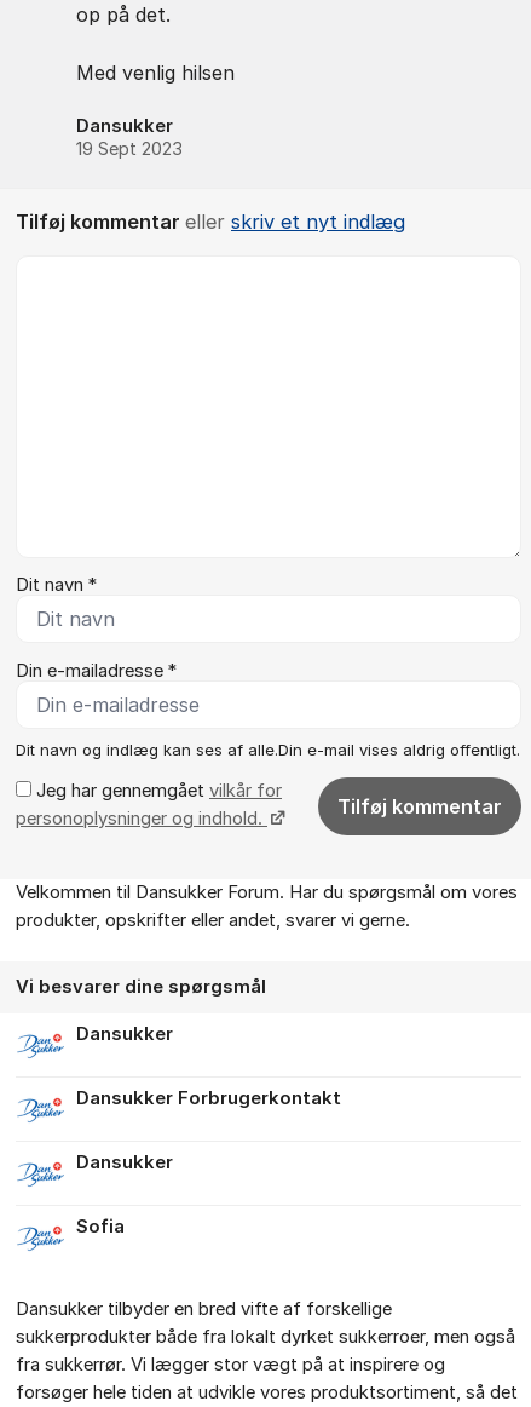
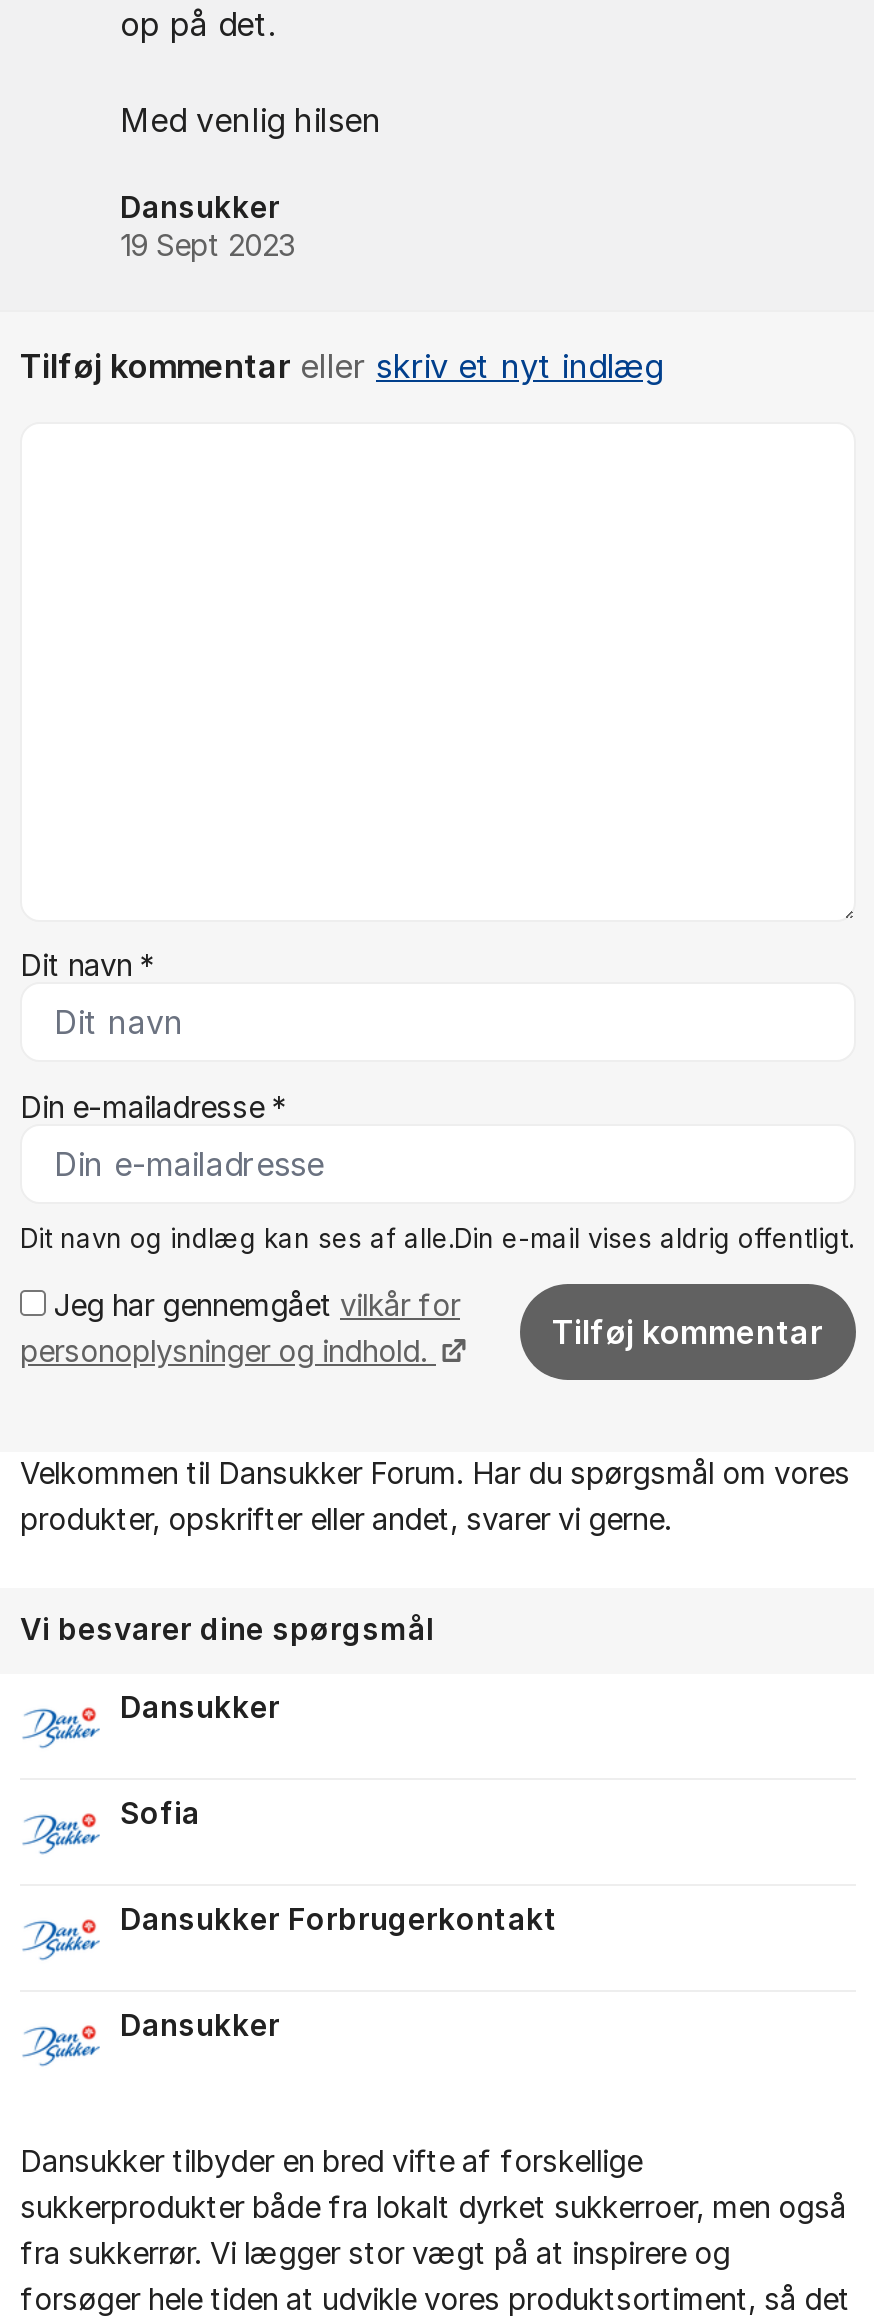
moved [76,1087,341,1173] -> [120,1902,558,2044]: Dansukker Forbrugerkontakt | Dansukker
moved [76,1216,125,1237] -> [120,1796,200,1832]: Sofia

